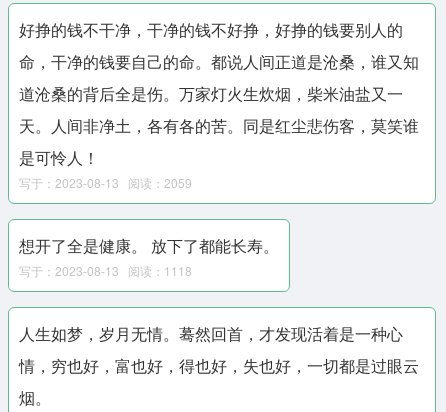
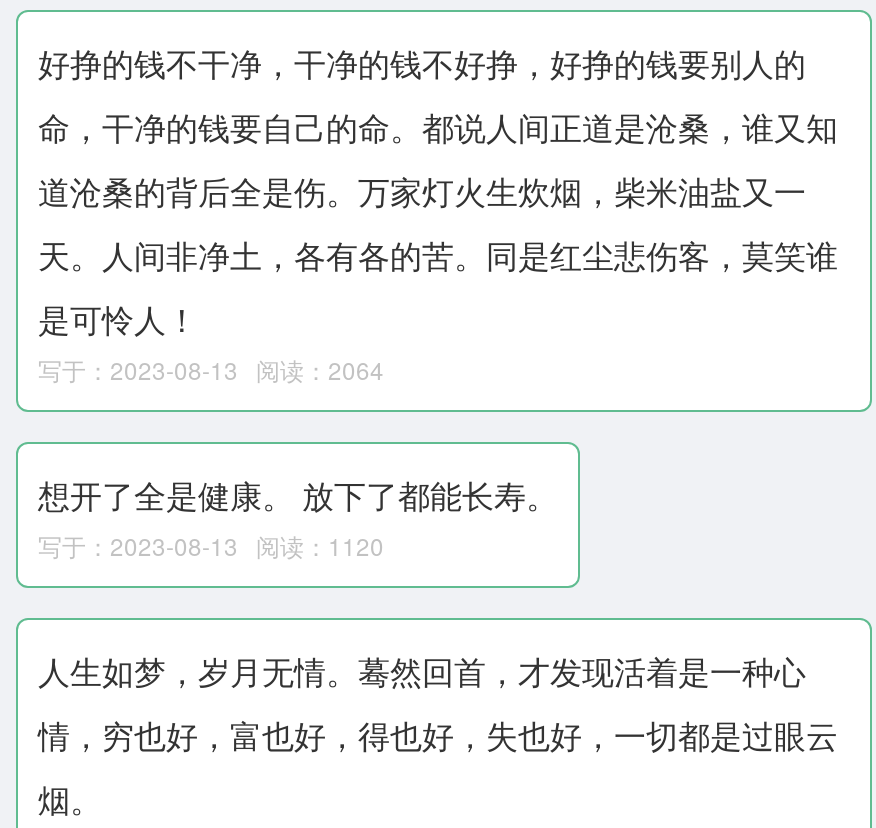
[19,174,192,191] 写于：2023-08-13 阅读：2059 -> [38,352,384,386] 写于：2023-08-13 阅读：2064
[19,262,192,279] 写于：2023-08-13 阅读：1118 -> [38,528,384,562] 写于：2023-08-13 阅读：1120

